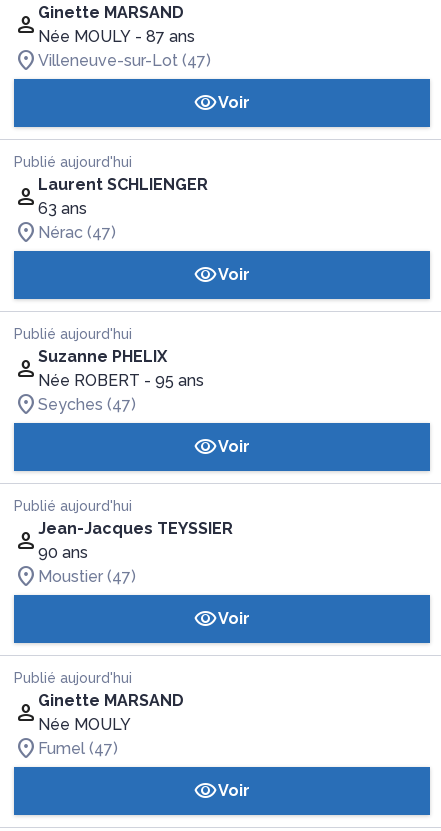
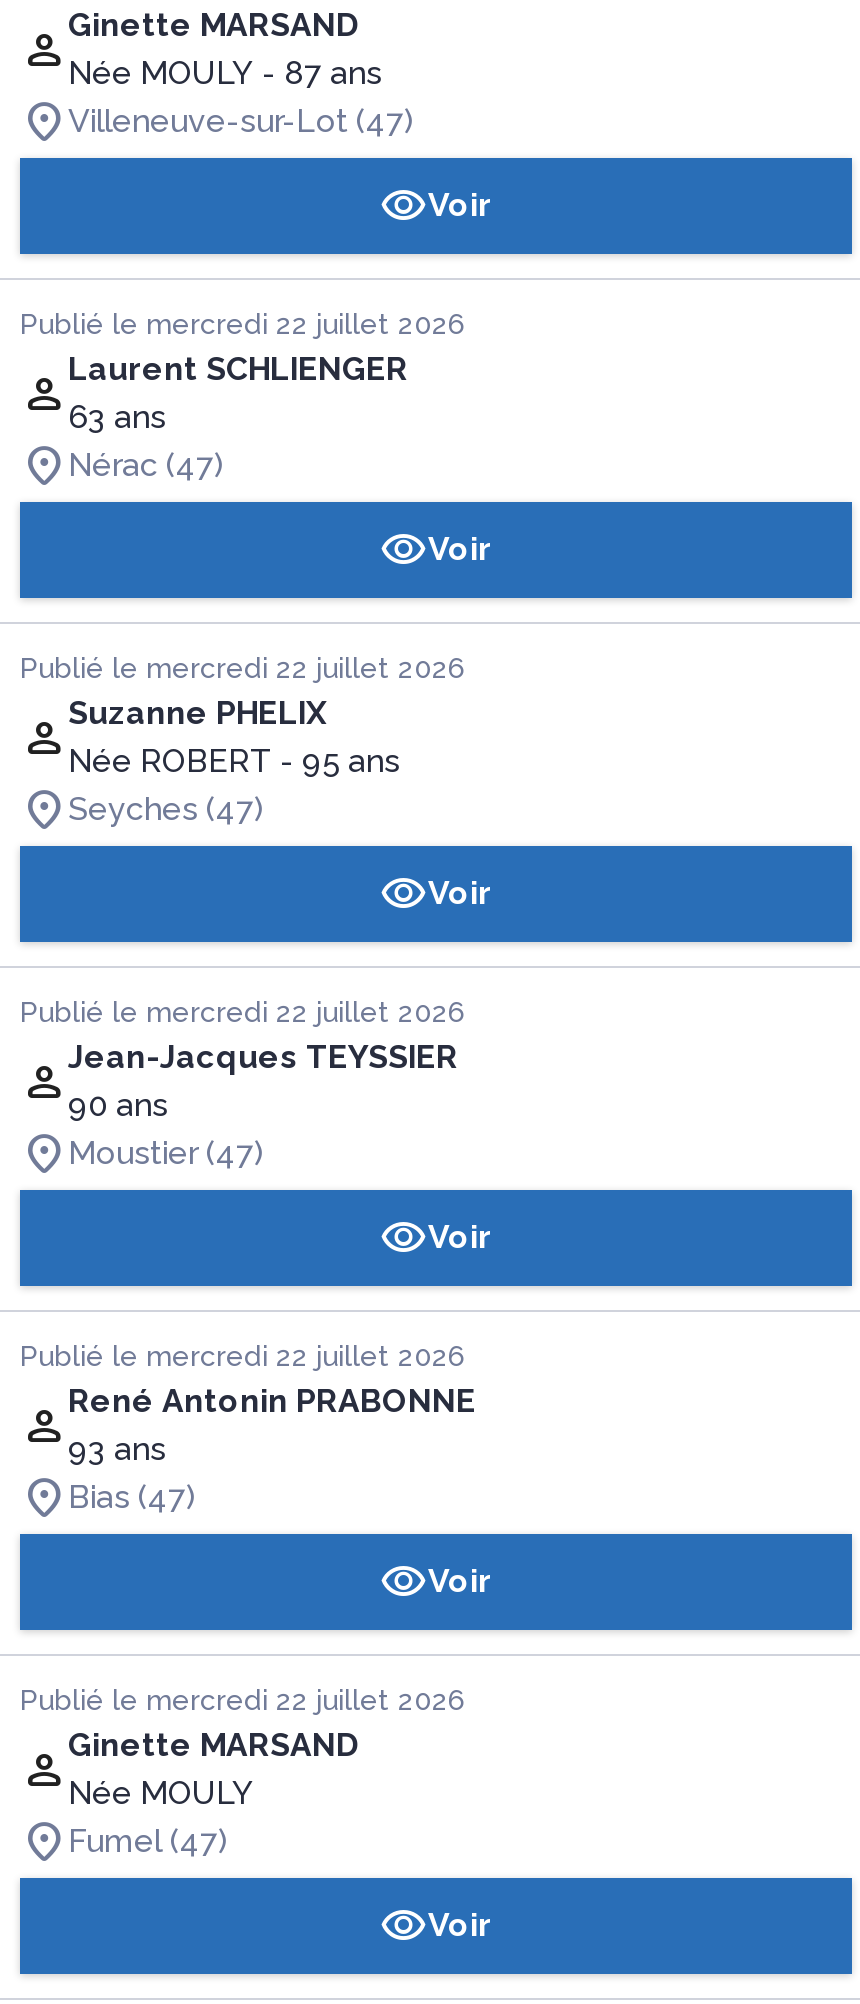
[14,154,132,170] Publié aujourd'hui -> [20,308,466,340] Publié le mercredi 22 juillet 2026
[14,326,132,342] Publié aujourd'hui -> [20,652,466,684] Publié le mercredi 22 juillet 2026
[14,498,132,514] Publié aujourd'hui -> [20,996,466,1028] Publié le mercredi 22 juillet 2026
[14,670,132,686] Publié aujourd'hui -> [20,1340,492,1716] Publié le mercredi 22 juillet 2026 | René Antonin PRABONNE | 93 ans | Bias (47) | Voir | Publié le mercredi 22 juillet 2026

